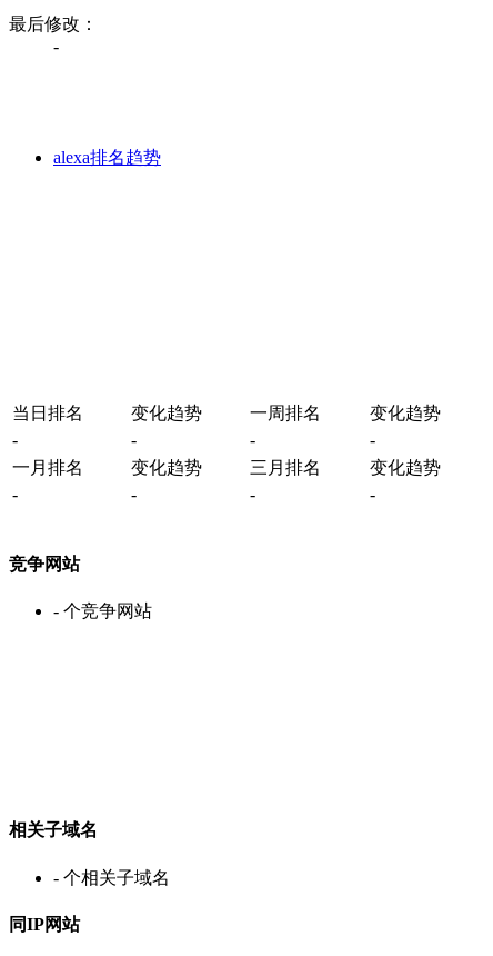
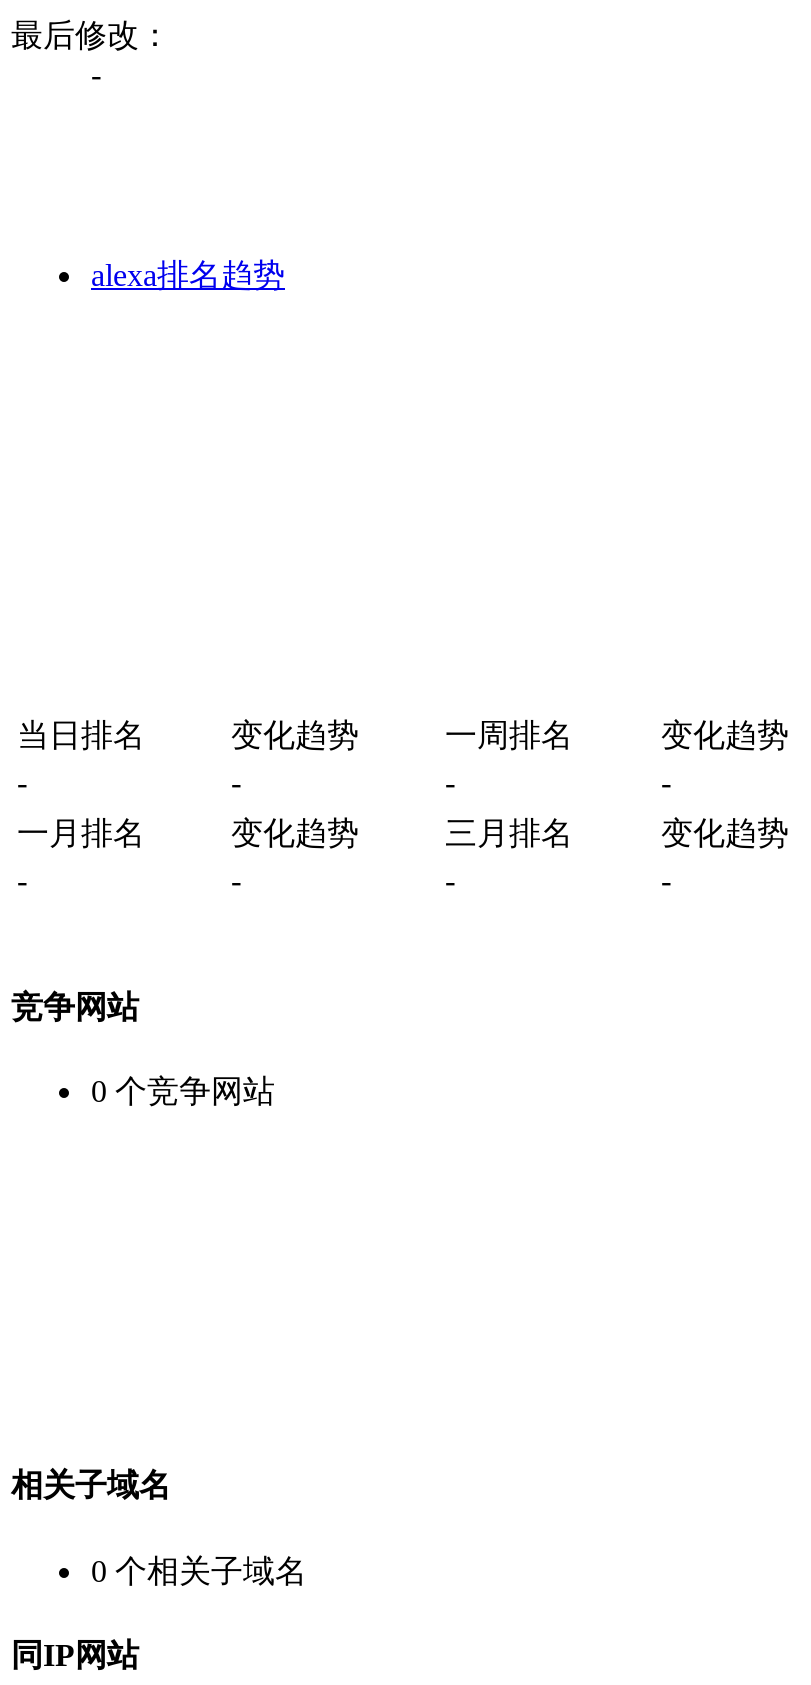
[53,602,152,621] -个竞争网站 -> [91,1074,275,1108] 0个竞争网站
[53,868,170,887] -个相关子域名 -> [91,1554,307,1588] 0个相关子域名

